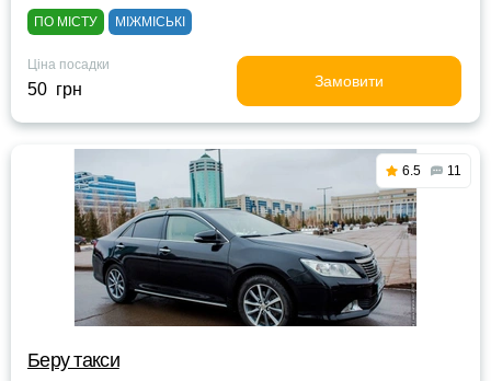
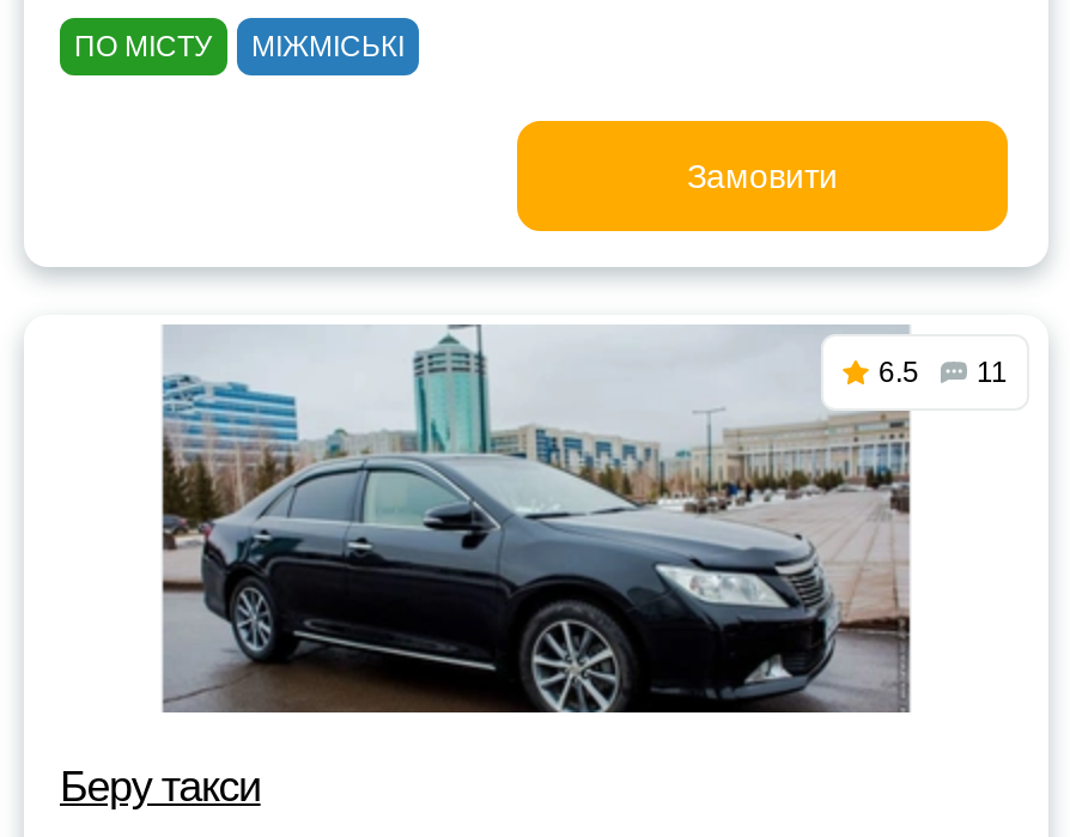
[27,57,110,99] Ціна посадки | 50 грн -> none

